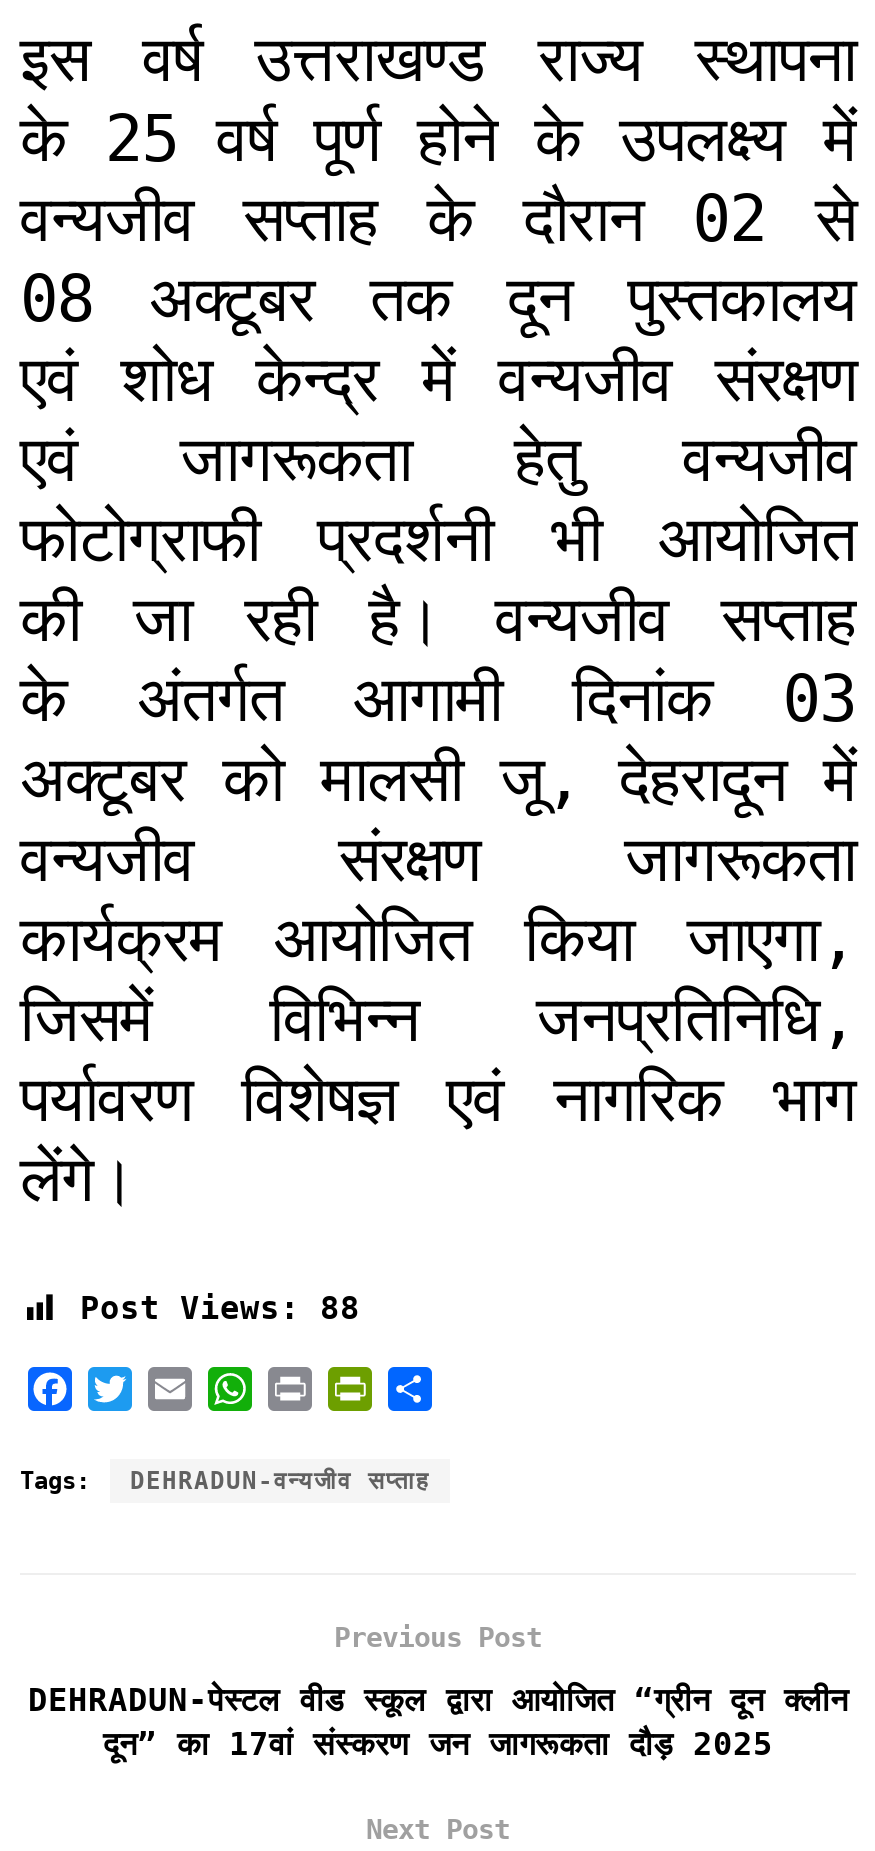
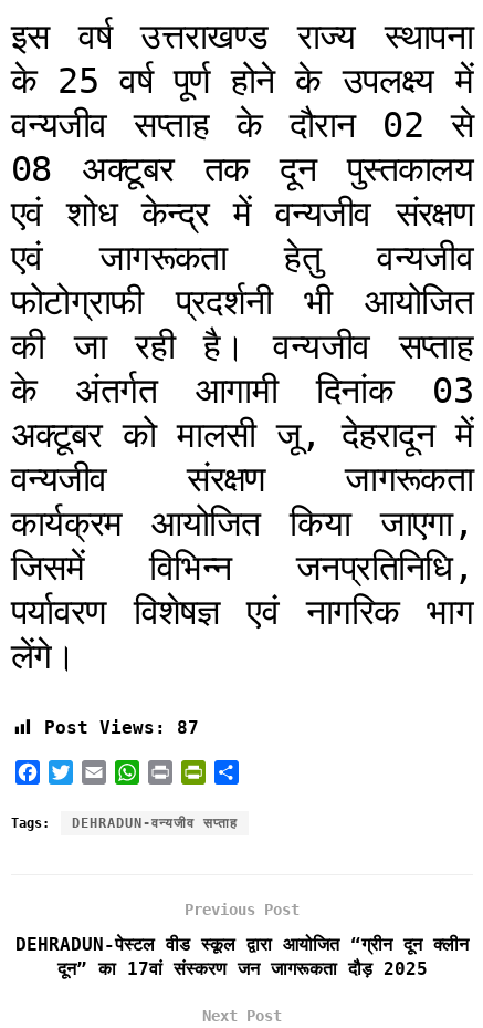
[80,1289,360,1327] Post Views: 88 -> [44,717,199,738] Post Views: 87

